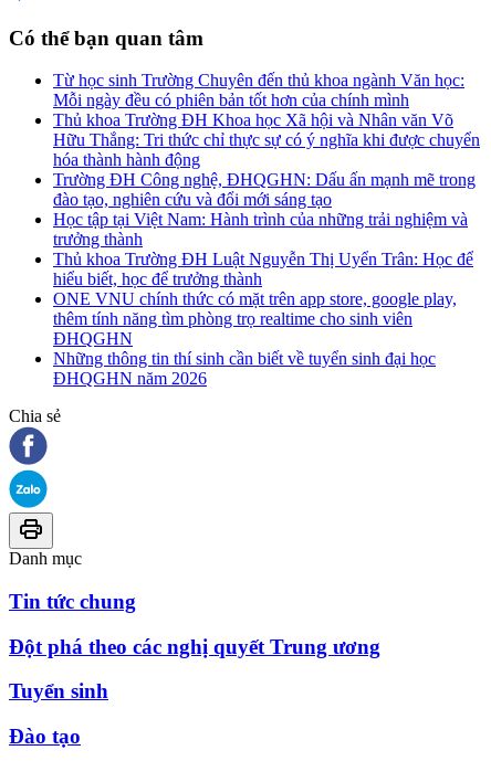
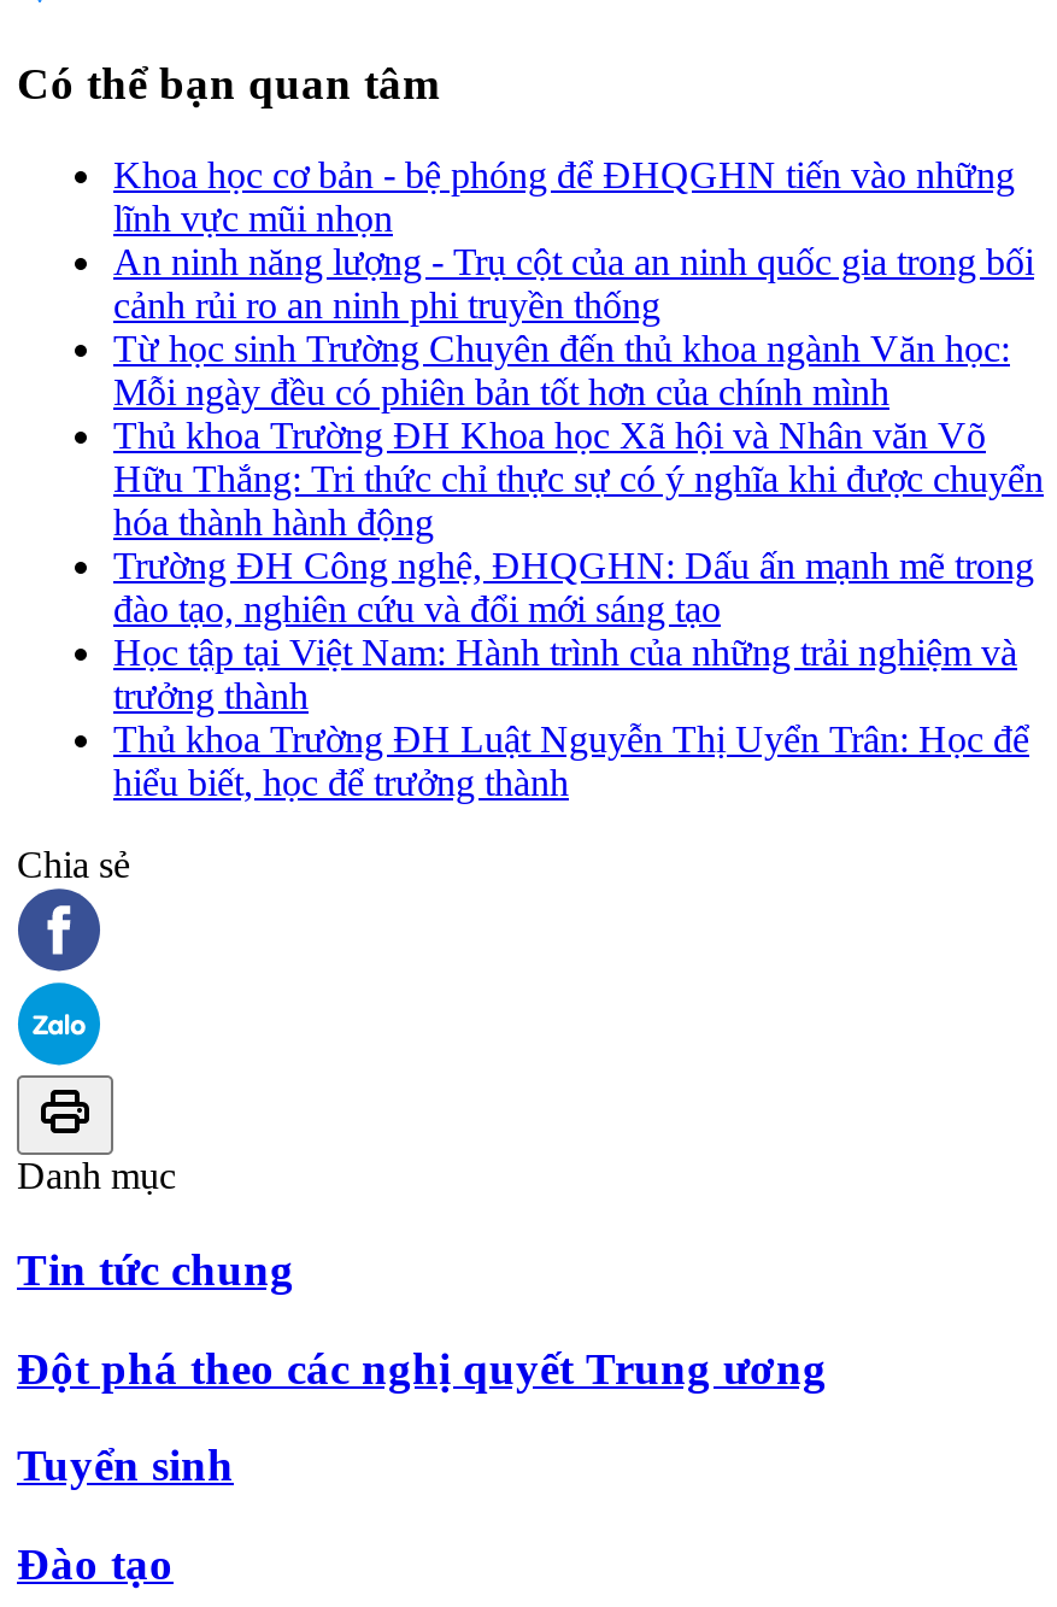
none -> [113,155,1034,326] Khoa học cơ bản - bệ phóng để ĐHQGHN tiến vào những | lĩnh vực mũi nhọn | An ninh năng lượng - Trụ cột của an ninh quốc gia trong bối | cảnh rủi ro an ninh phi truyền thống
moved [53,71,480,288] -> [113,328,1044,803]: Từ học sinh Trường Chuyên đến thủ khoa ngành Văn học: | Mỗi ngày đều có phiên bản tốt hơn của chính mình | Thủ khoa Trường ĐH Khoa học Xã hội và Nhân văn Võ | ... | Thủ khoa Trường ĐH Luật Nguyễn Thị Uyển Trân: Học để | hiểu biết, học để trưởng thành
[53,290,457,388] ONE VNU chính thức có mặt trên app store, google play, | thêm tính năng tìm phòng trọ realtime cho sinh viên | ĐHQGHN | Những thông tin thí sinh cần biết về tuyển sinh đại học | ĐHQGHN năm 2026 -> none

